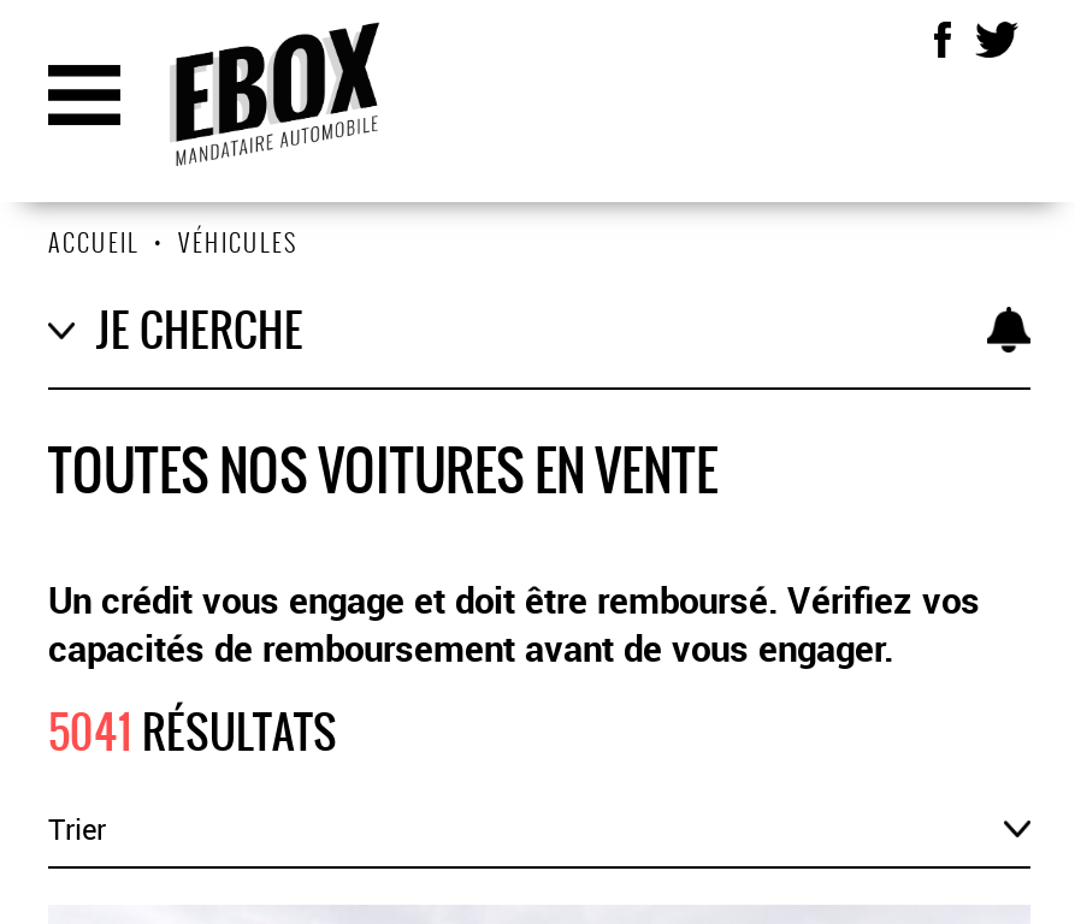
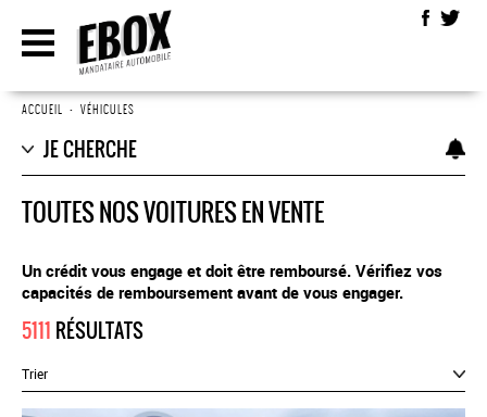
[48,700,337,765] 5041 RÉSULTATS -> [22,316,143,345] 5111 RÉSULTATS

